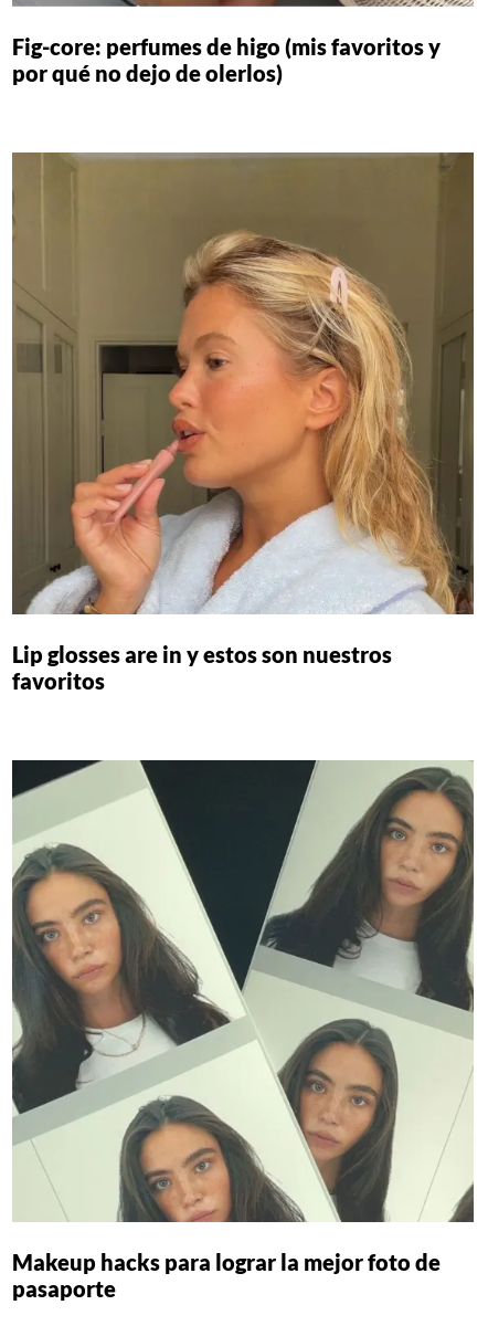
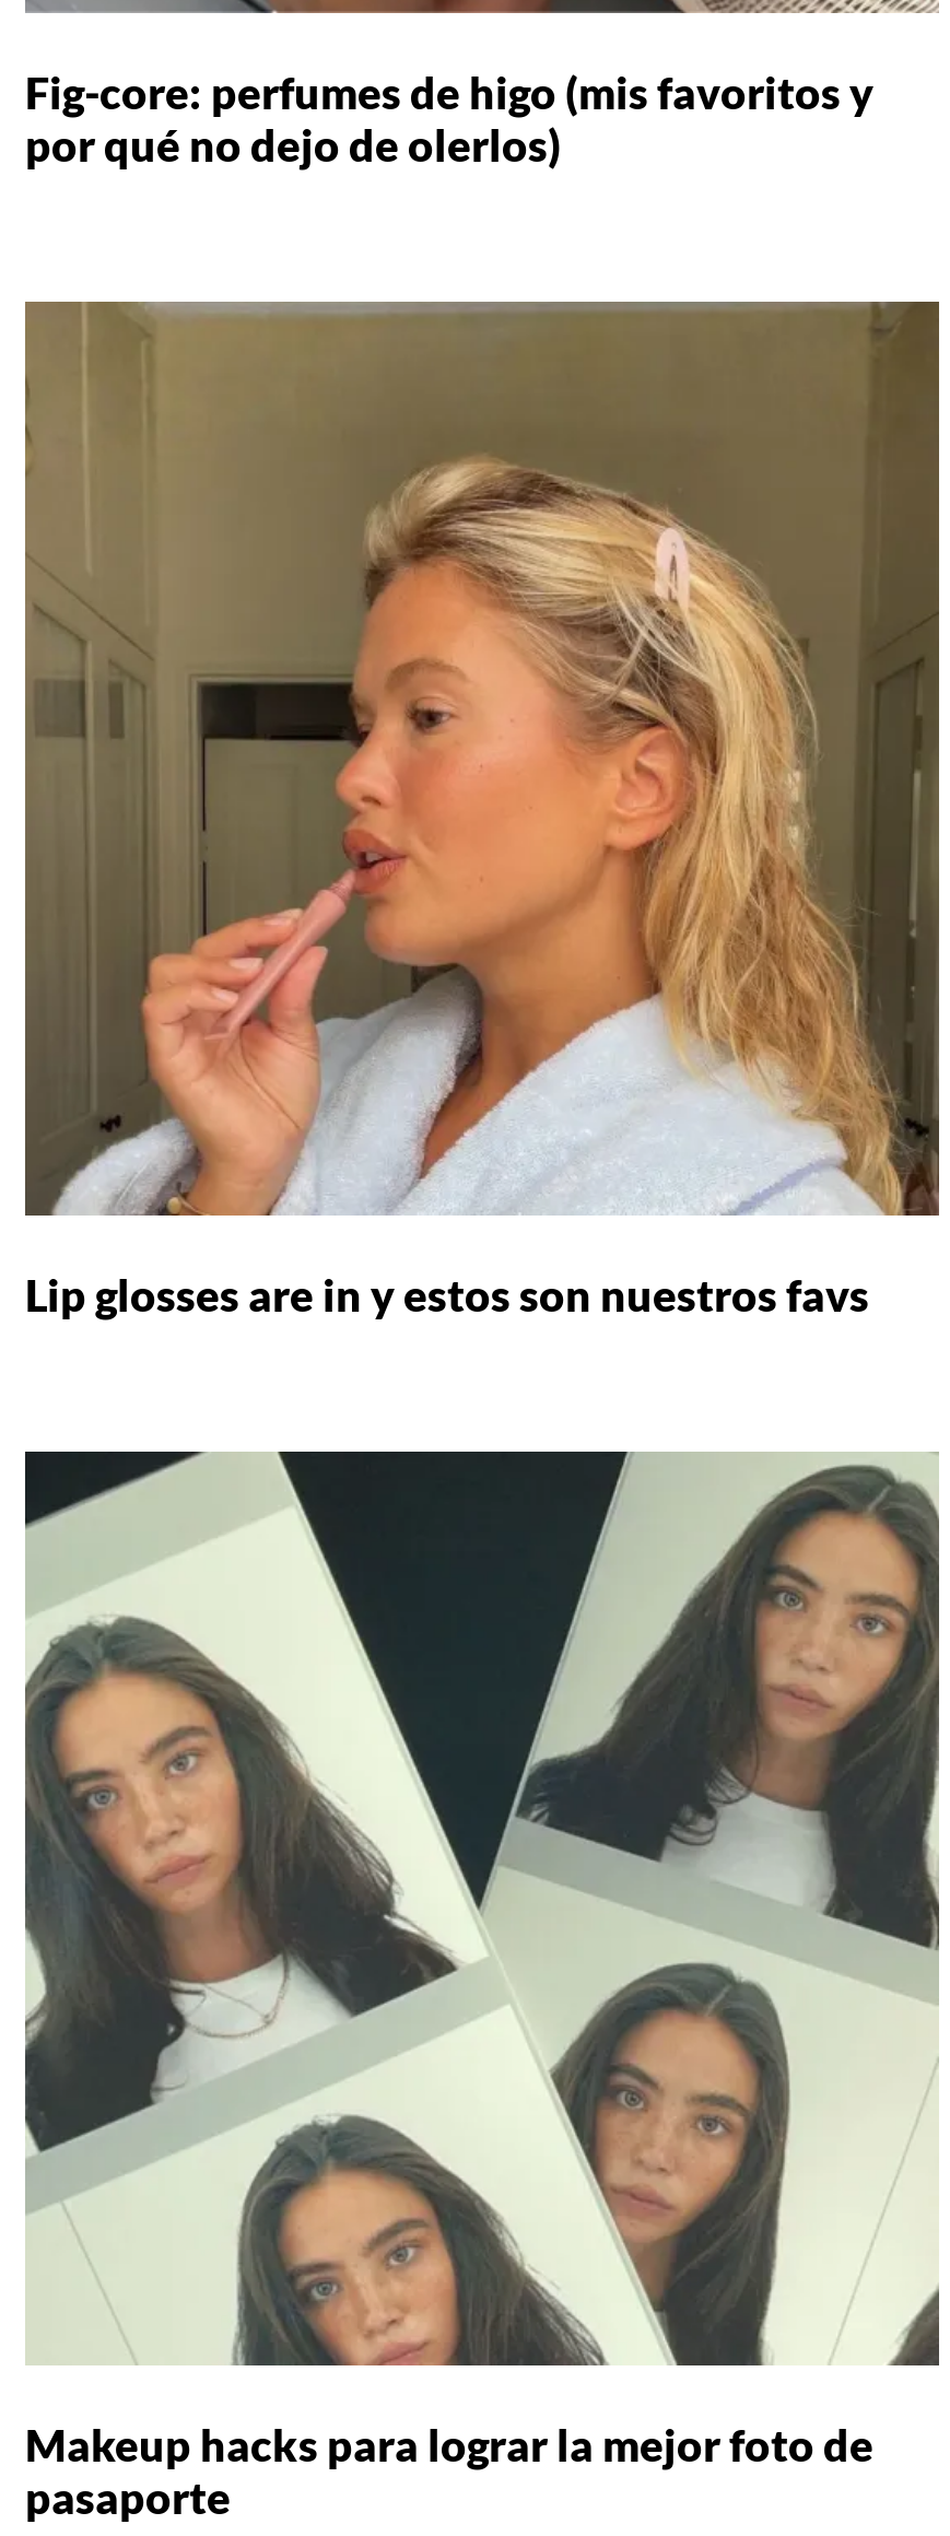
[12,641,392,694] Lip glosses are in y estos son nuestros | favoritos -> [25,1268,869,1320] Lip glosses are in y estos son nuestros favs

